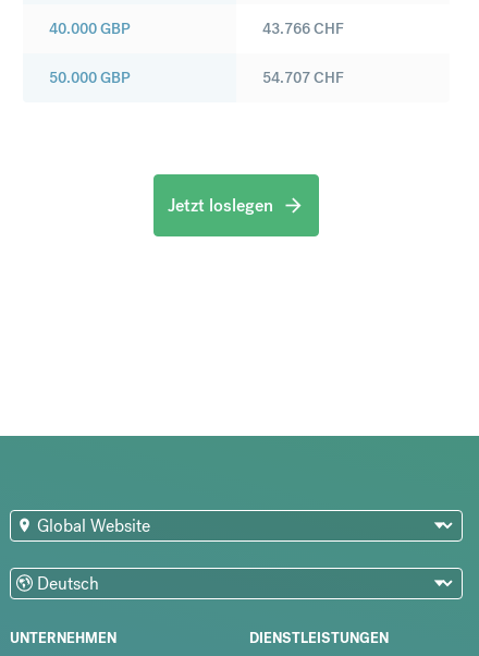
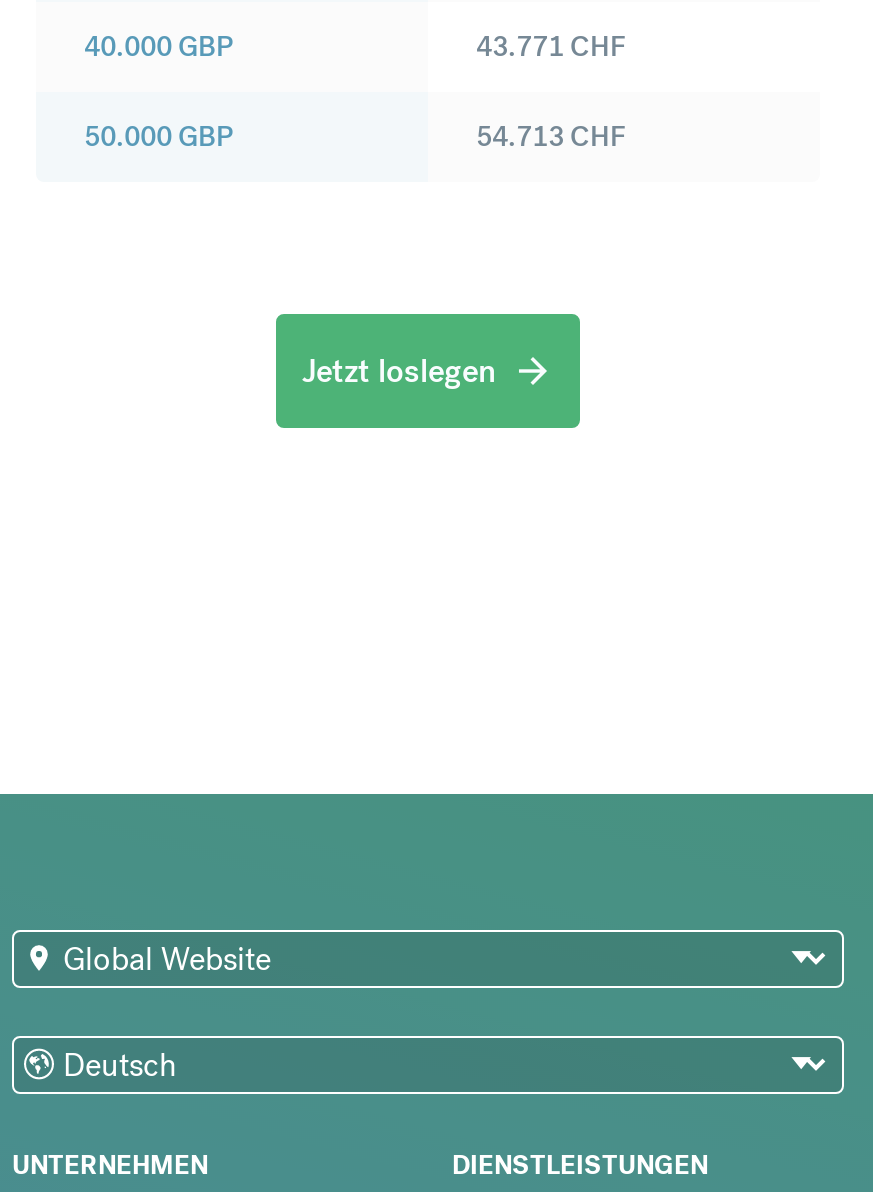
[262,19,344,38] 43.766 CHF -> [476,28,626,64] 43.771 CHF
[262,68,344,87] 54.707 CHF -> [476,118,626,154] 54.713 CHF

